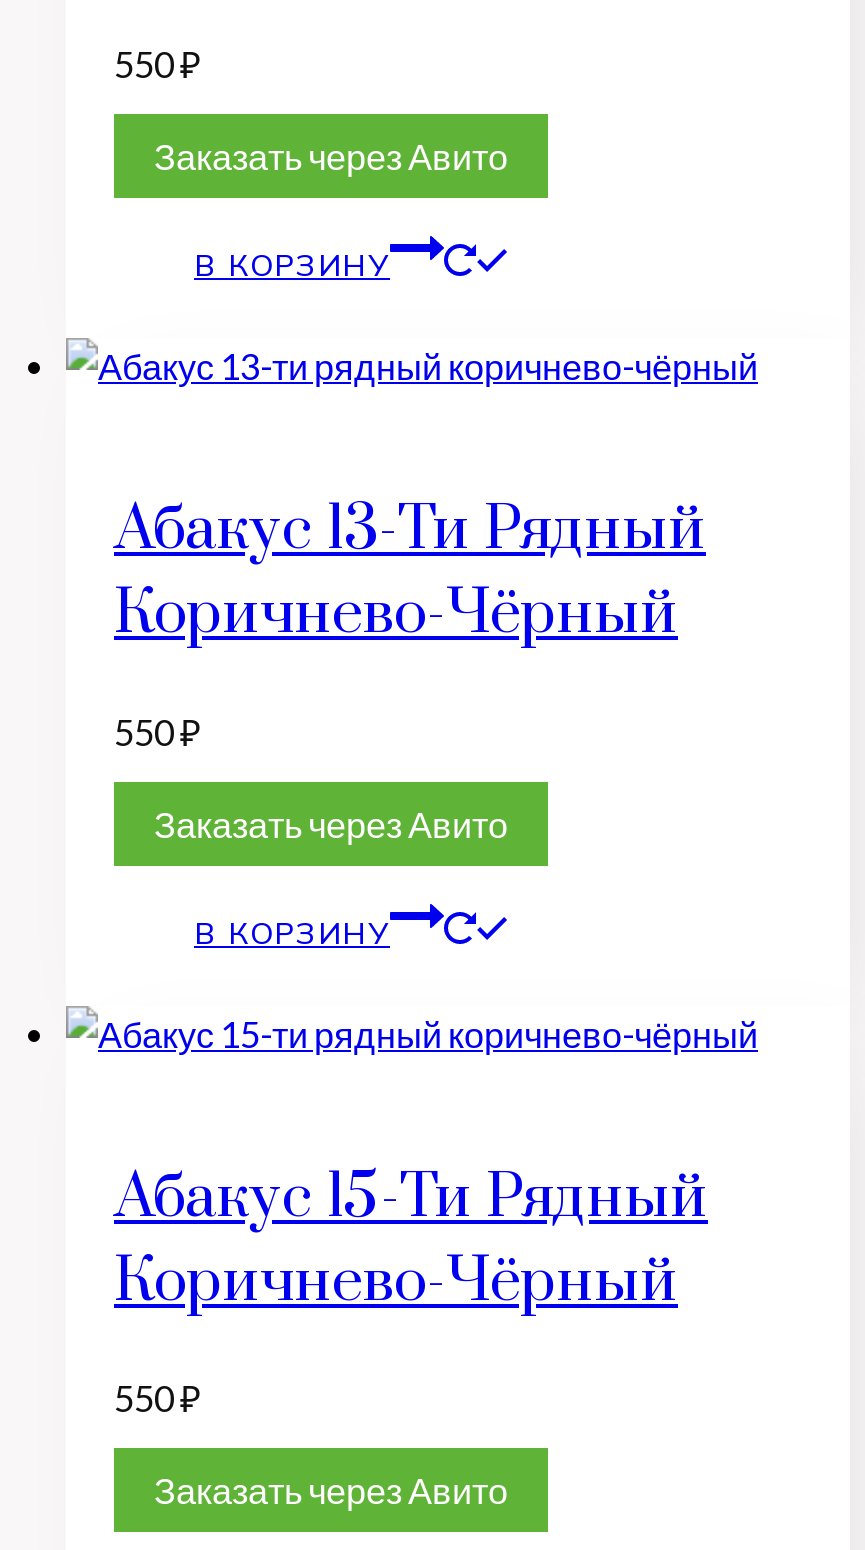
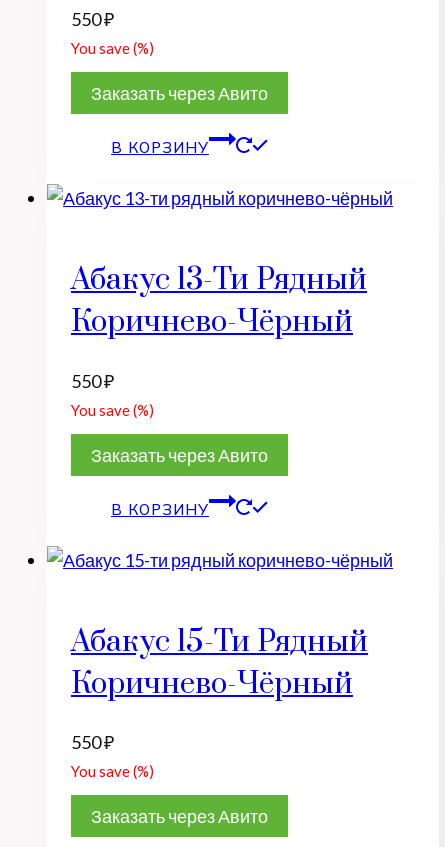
none -> [71,39,154,57] You save (%)
none -> [71,401,154,419] You save (%)
none -> [71,762,154,780] You save (%)

